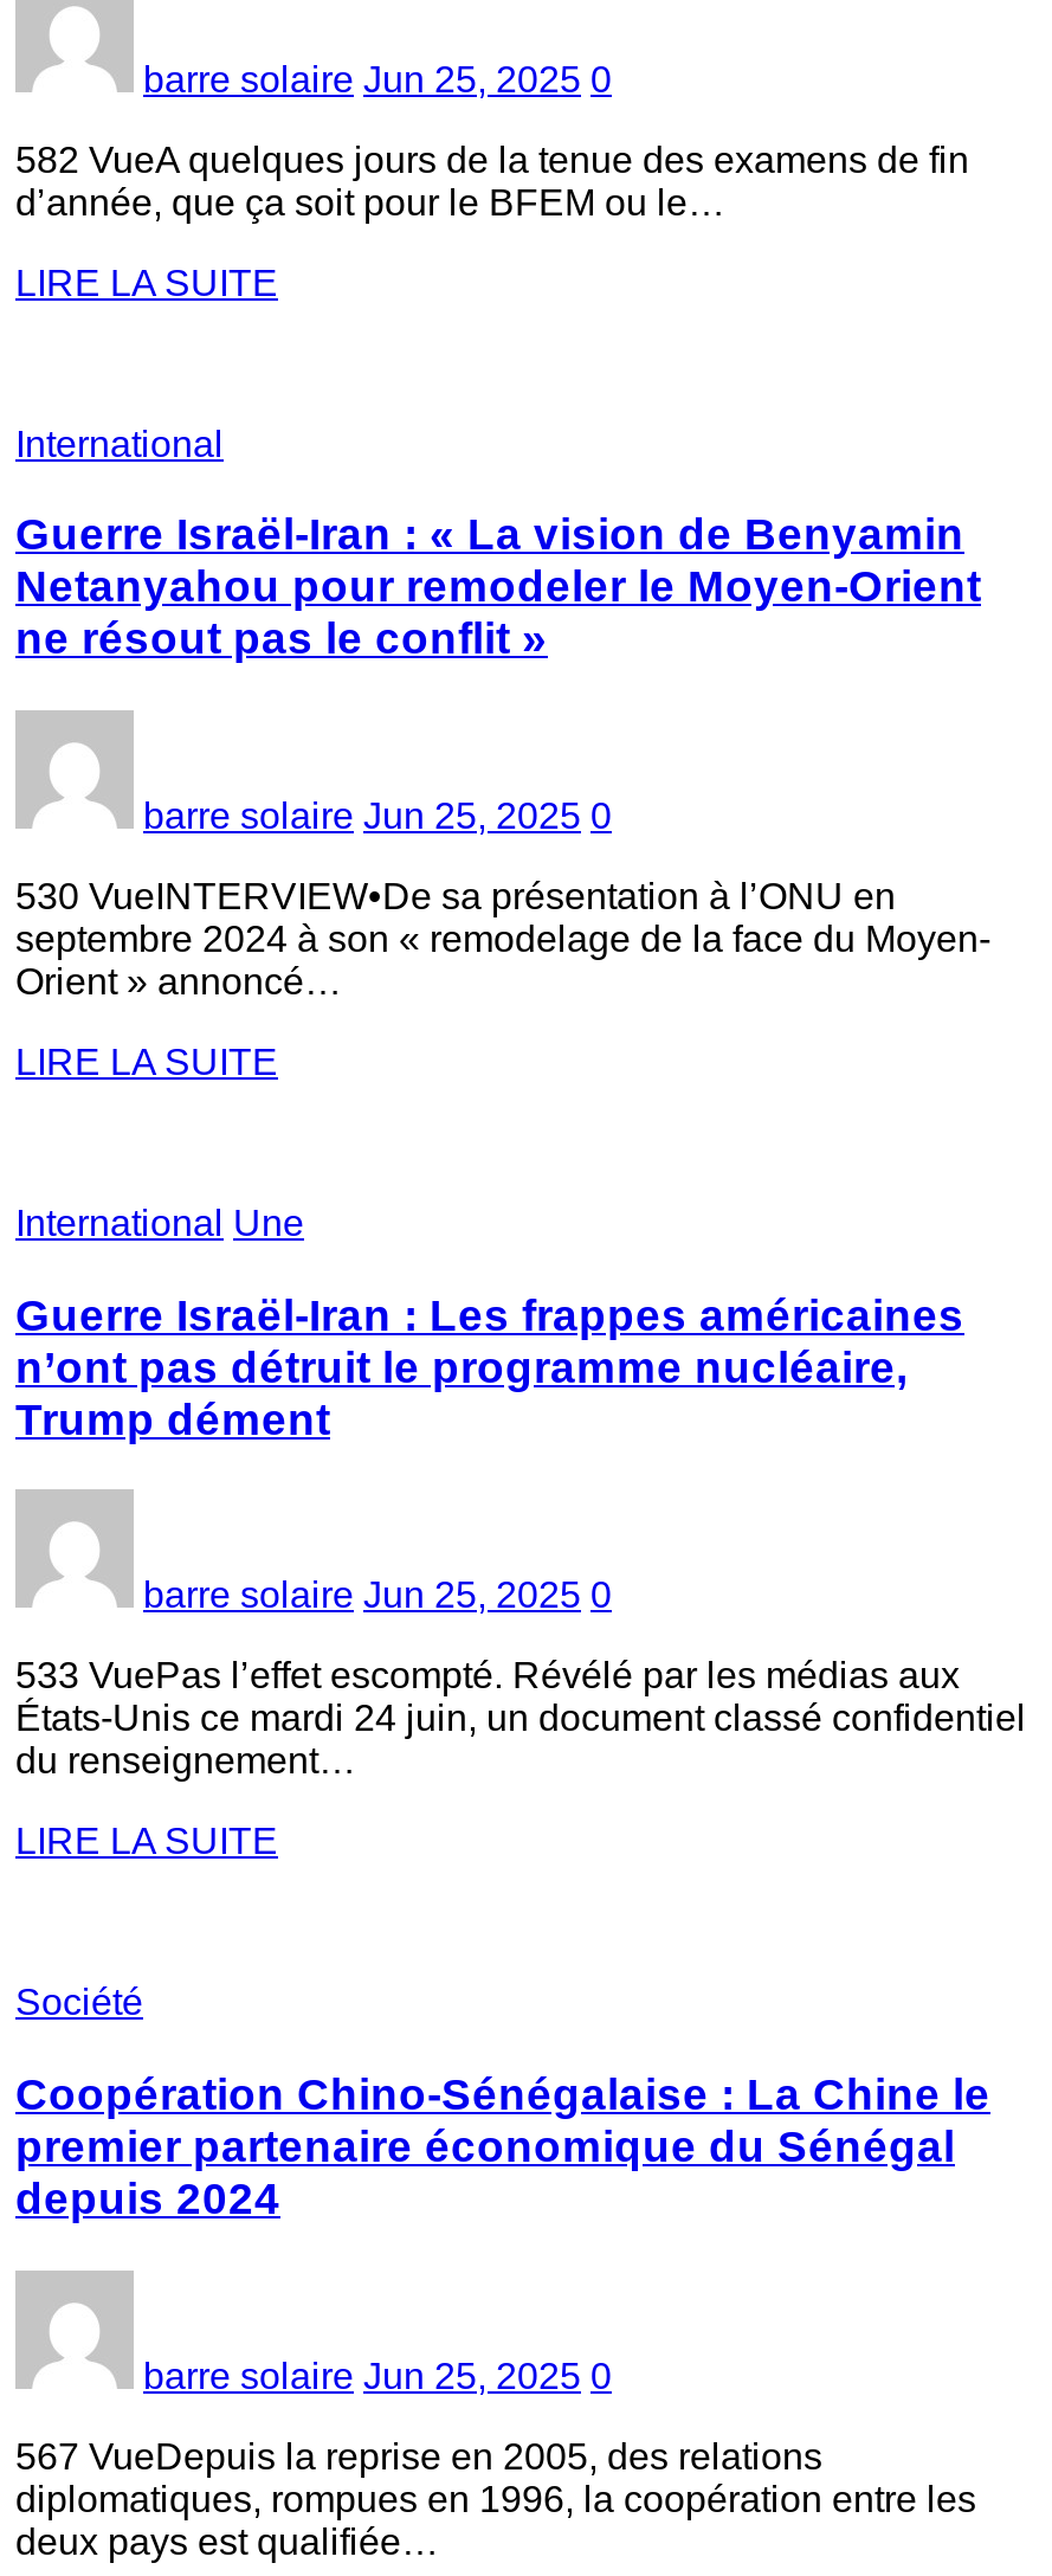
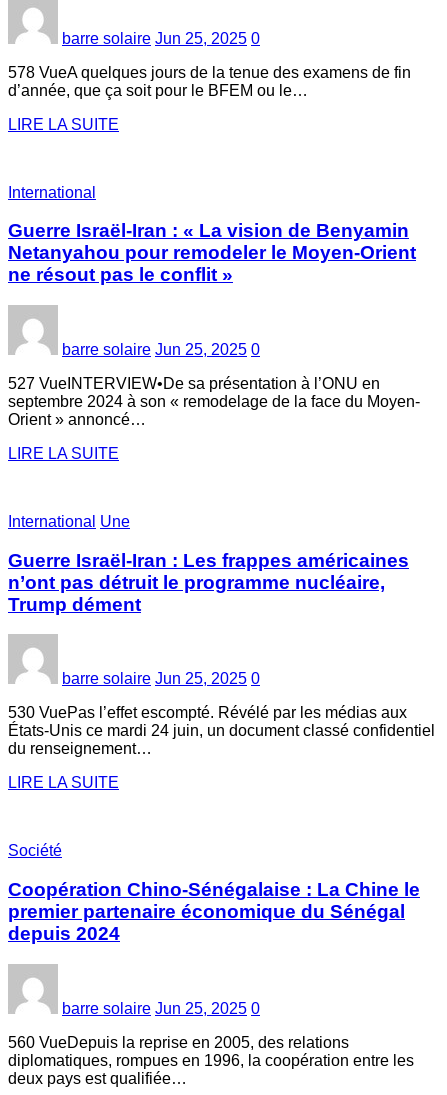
[15,139,969,179] 582 VueA quelques jours de la tenue des examens de fin -> [8,63,411,80] 578 VueA quelques jours de la tenue des examens de fin
[15,876,896,916] 530 VueINTERVIEW•De sa présentation à l’ONU en -> [8,375,380,392] 527 VueINTERVIEW•De sa présentation à l’ONU en
[15,1656,960,1696] 533 VuePas l’effet escompté. Révélé par les médias aux -> [8,704,407,721] 530 VuePas l’effet escompté. Révélé par les médias aux
[15,2436,822,2476] 567 VueDepuis la reprise en 2005, des relations -> [8,1034,349,1051] 560 VueDepuis la reprise en 2005, des relations

